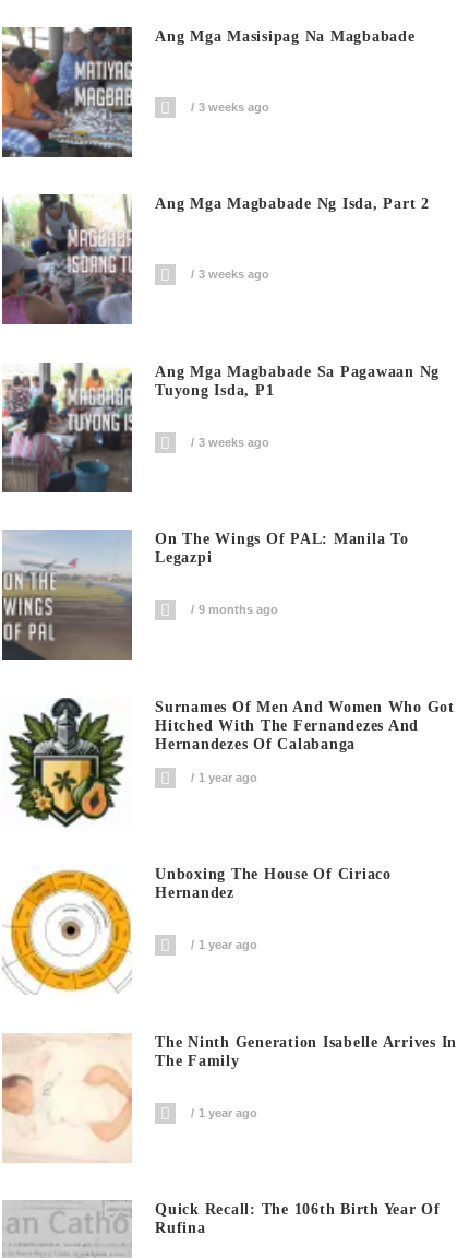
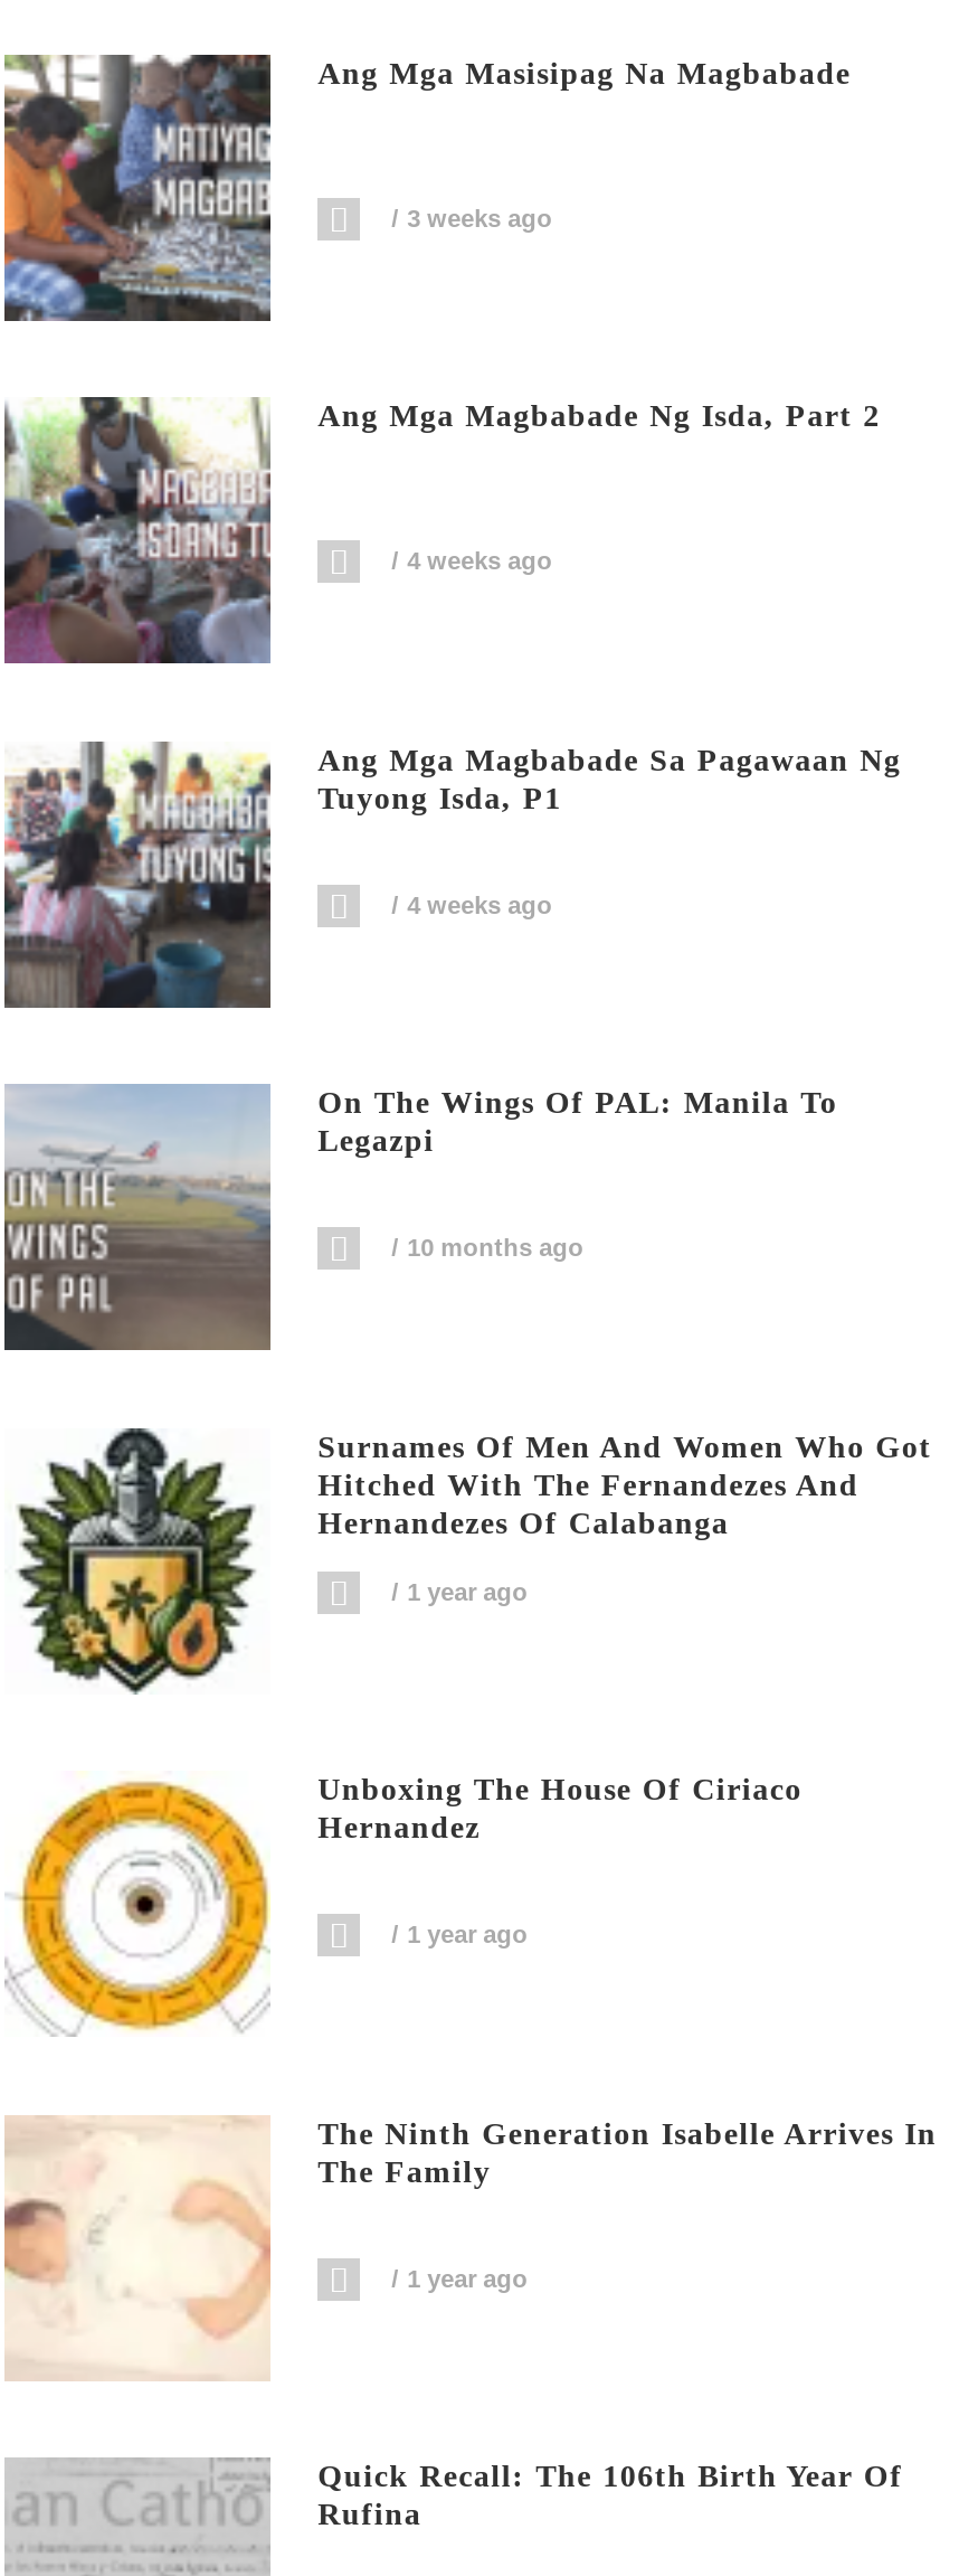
[199,268,270,281] 3 weeks ago -> [407,548,552,575] 4 weeks ago
[199,436,270,449] 3 weeks ago -> [407,891,552,918] 4 weeks ago
[199,603,278,616] 9 months ago -> [407,1235,584,1261] 10 months ago

